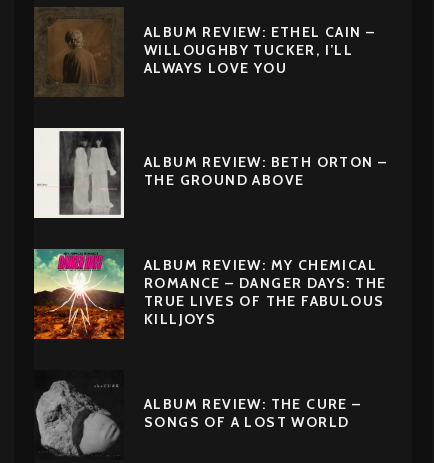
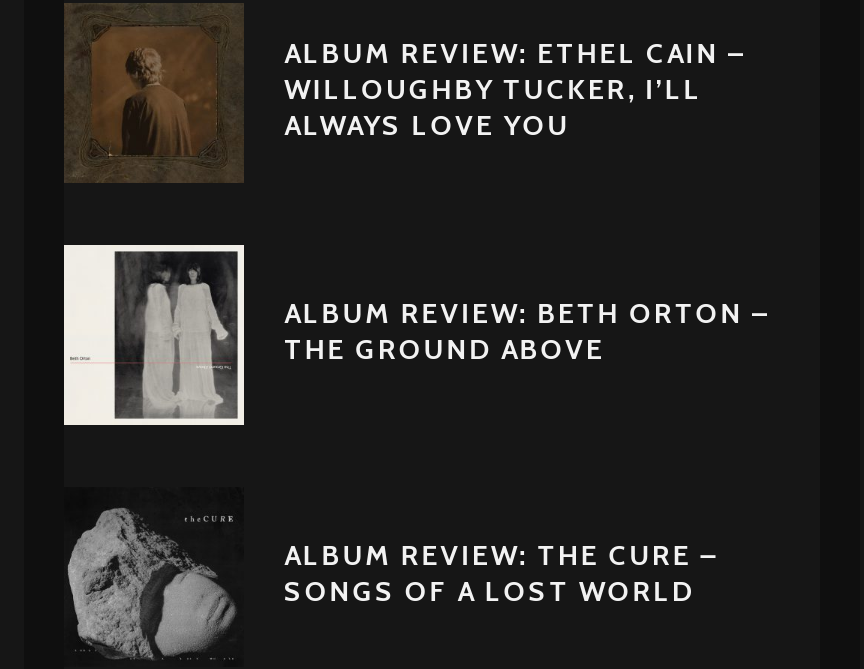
[33,249,386,340] [image] | ALBUM REVIEW: MY CHEMICAL | ROMANCE – DANGER DAYS: THE | TRUE LIVES OF THE FABULOUS | KILLJOYS -> none

